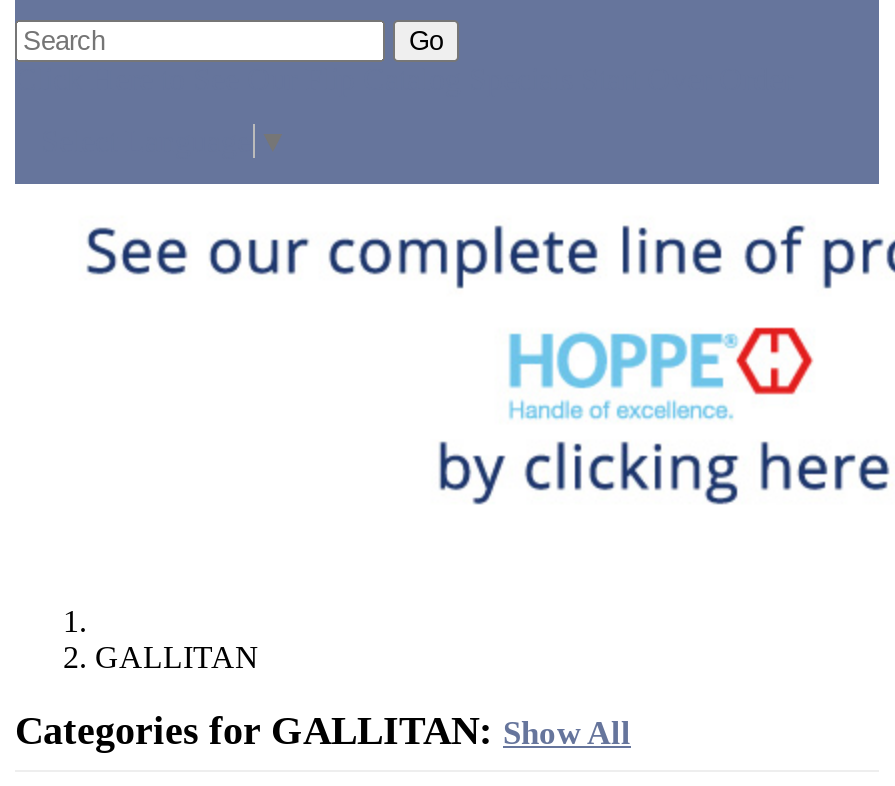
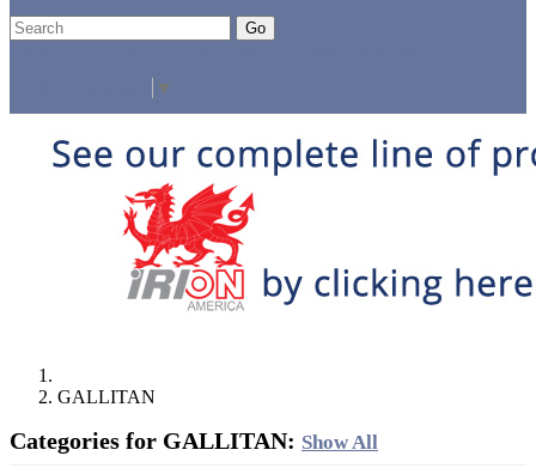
none -> [122,182,256,311] [image]
[507,326,815,420] [image] -> none

